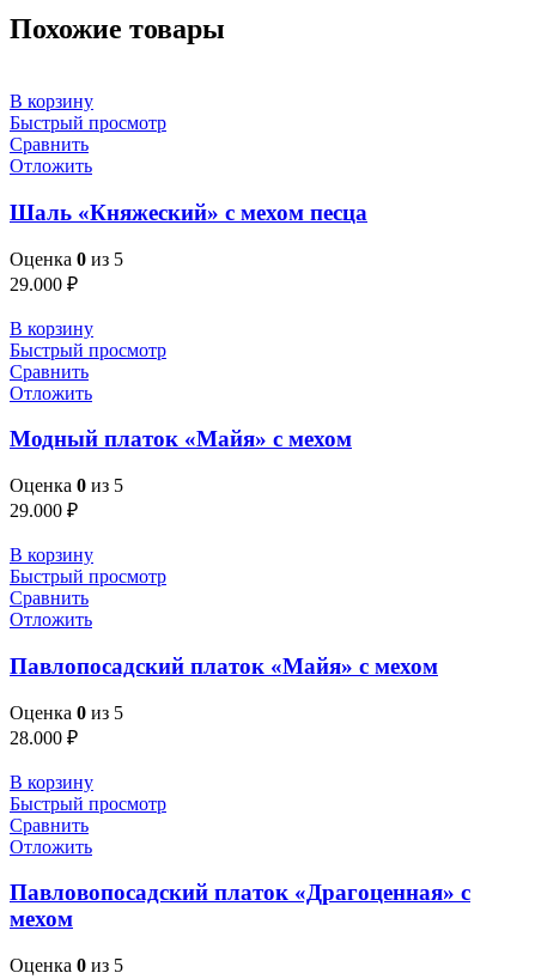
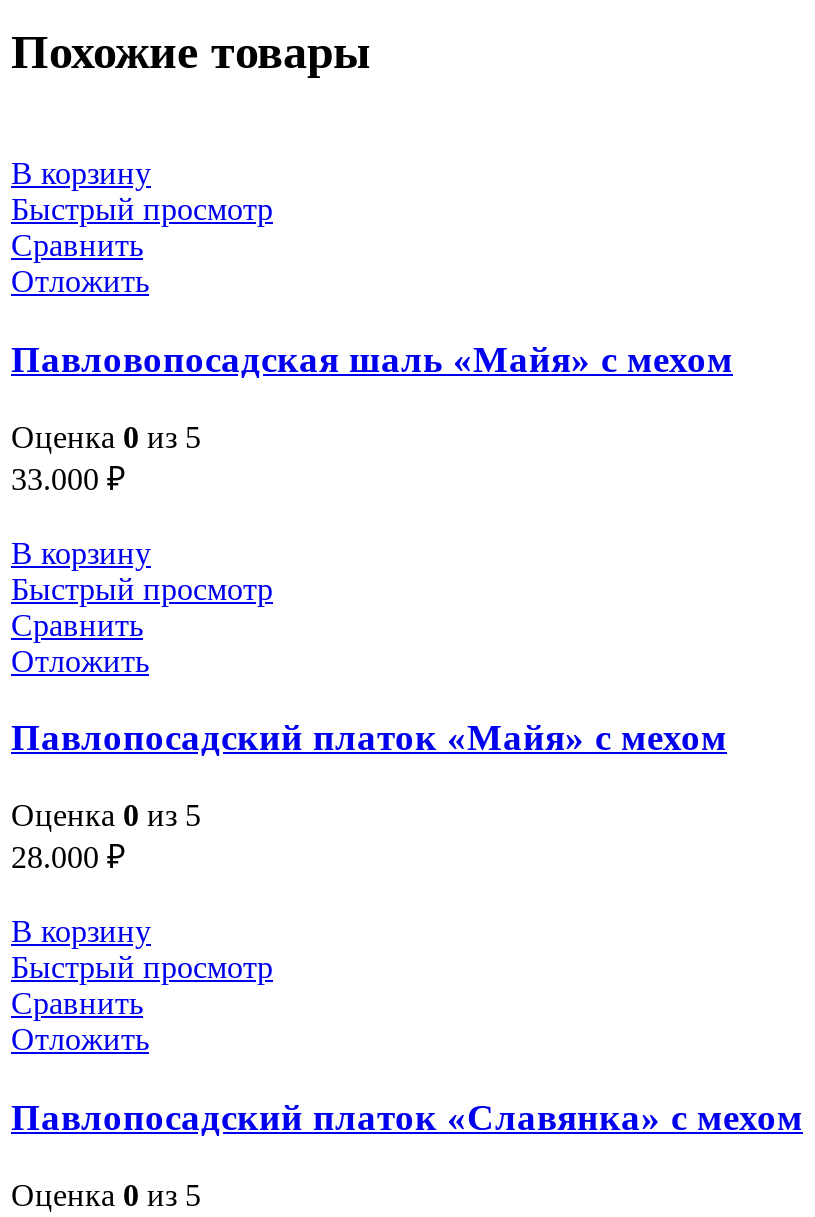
[10,200,367,225] Шаль «Княжеский» с мехом песца -> [11,338,733,380] Павловопосадская шаль «Майя» с мехом
[10,274,352,521] 29.000 ₽ | В корзину | Быстрый просмотр | Сравнить | Отложить | Модный платок «Майя» с мехом | Оценка 0 из 5 | 29.000 ₽ -> [11,461,125,495] 33.000 ₽
[10,880,470,931] Павловопосадский платок «Драгоценная» с | мехом -> [11,1096,803,1138] Павлопосадский платок «Славянка» с мехом

